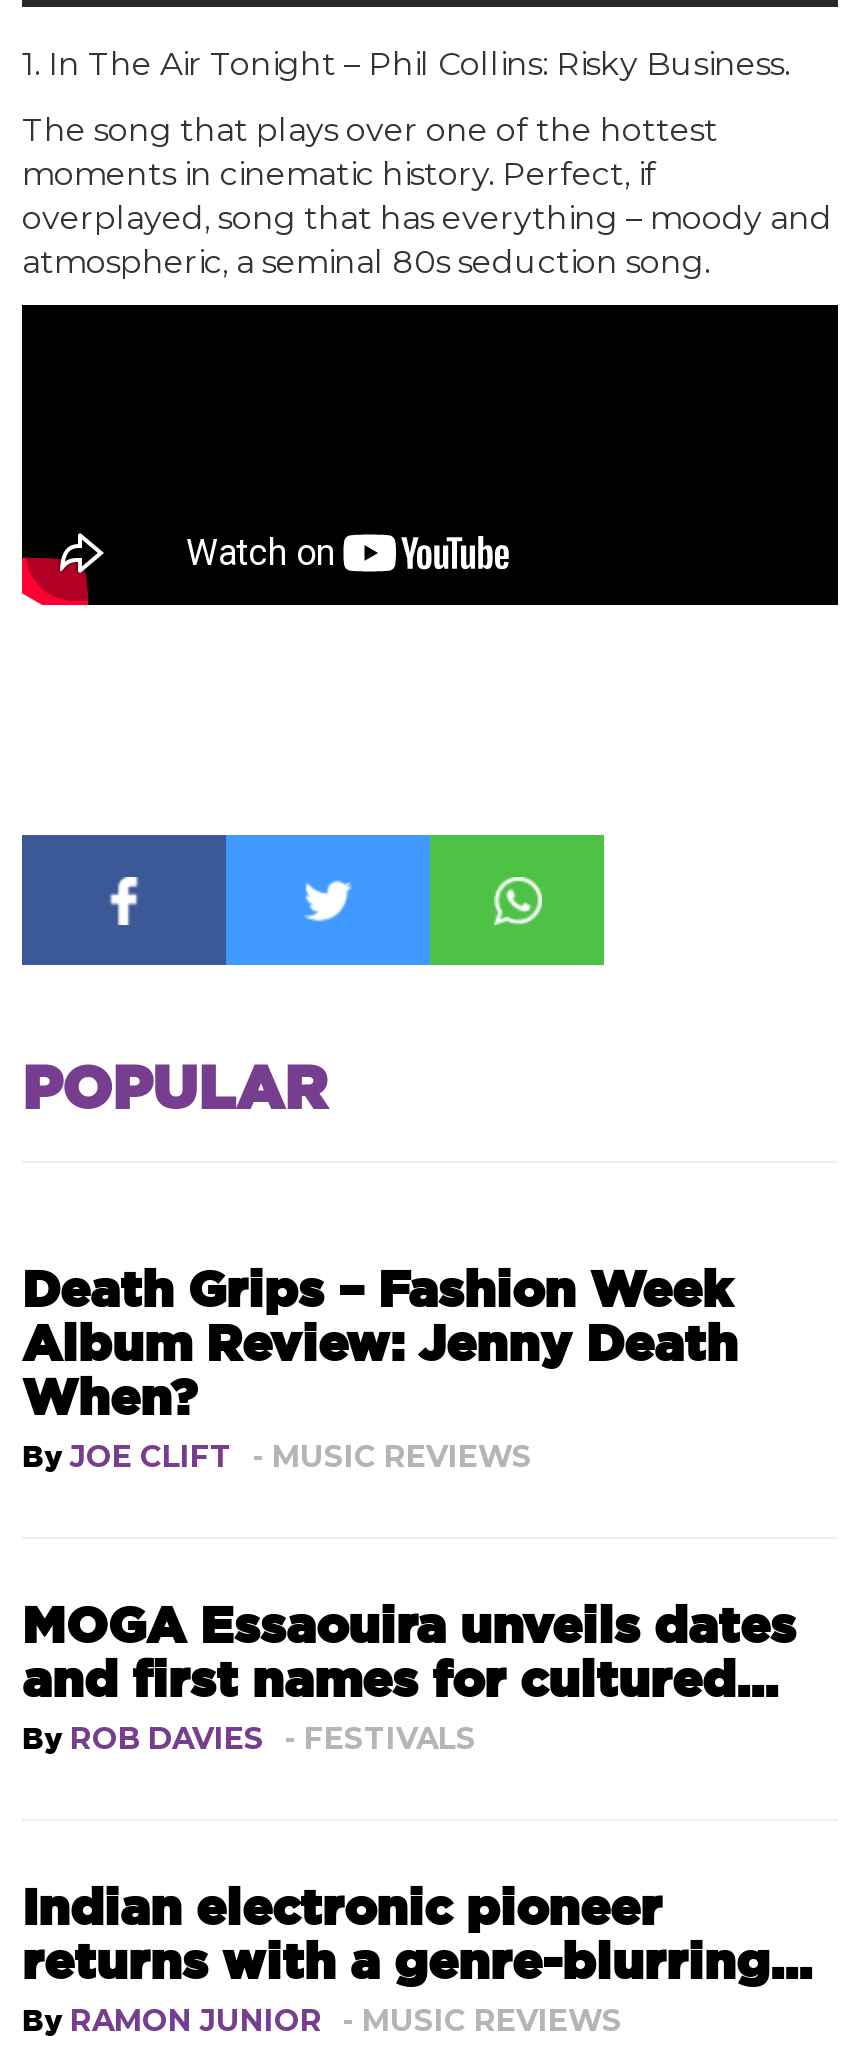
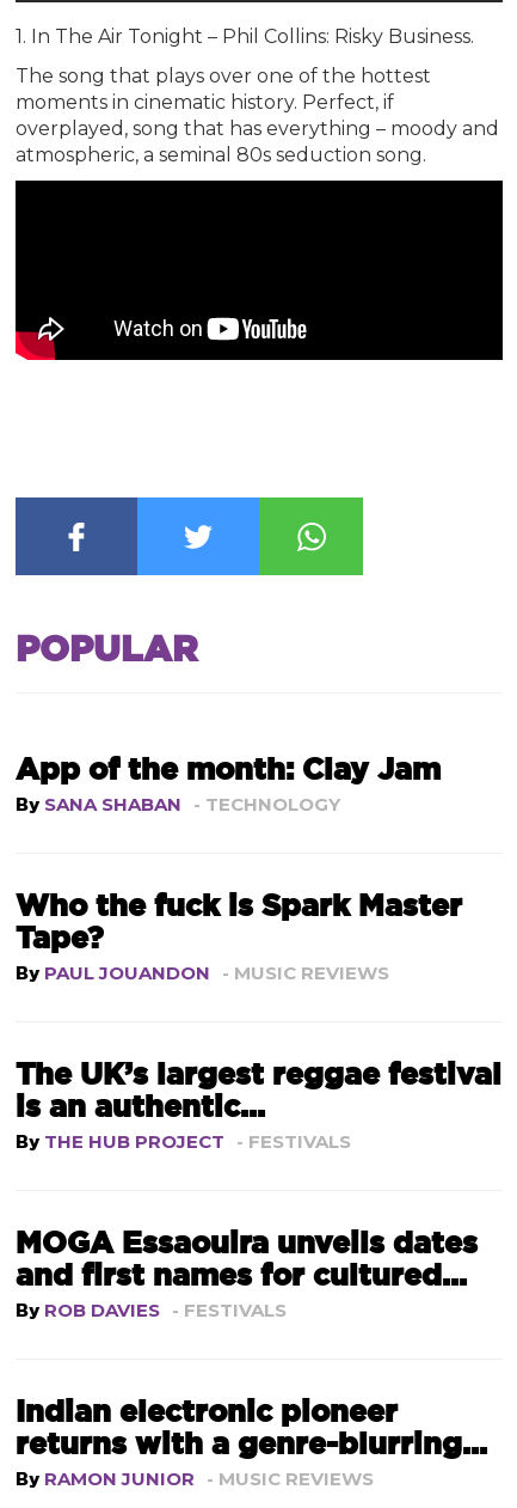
[22,1256,738,1478] Death Grips – Fashion Week | Album Review: Jenny Death | When? | By JOE CLIFT - MUSIC REVIEWS -> [16,749,501,1154] App of the month: Clay Jam | By SANA SHABAN - TECHNOLOGY | Who the fuck is Spark Master | Tape? | By PAUL JOUANDON - MUSIC REVIEWS | The UK’s largest reggae festival | is an authentic... | By THE HUB PROJECT - FESTIVALS

